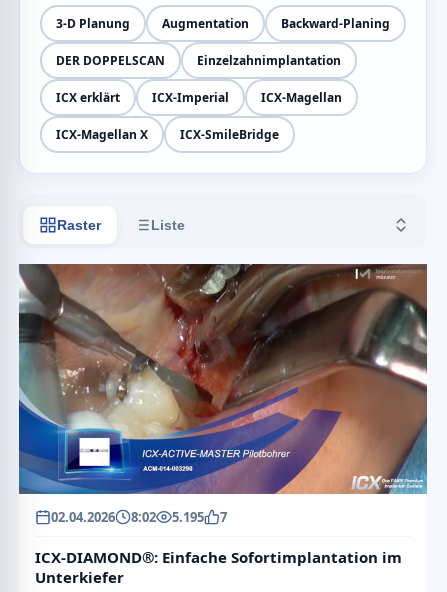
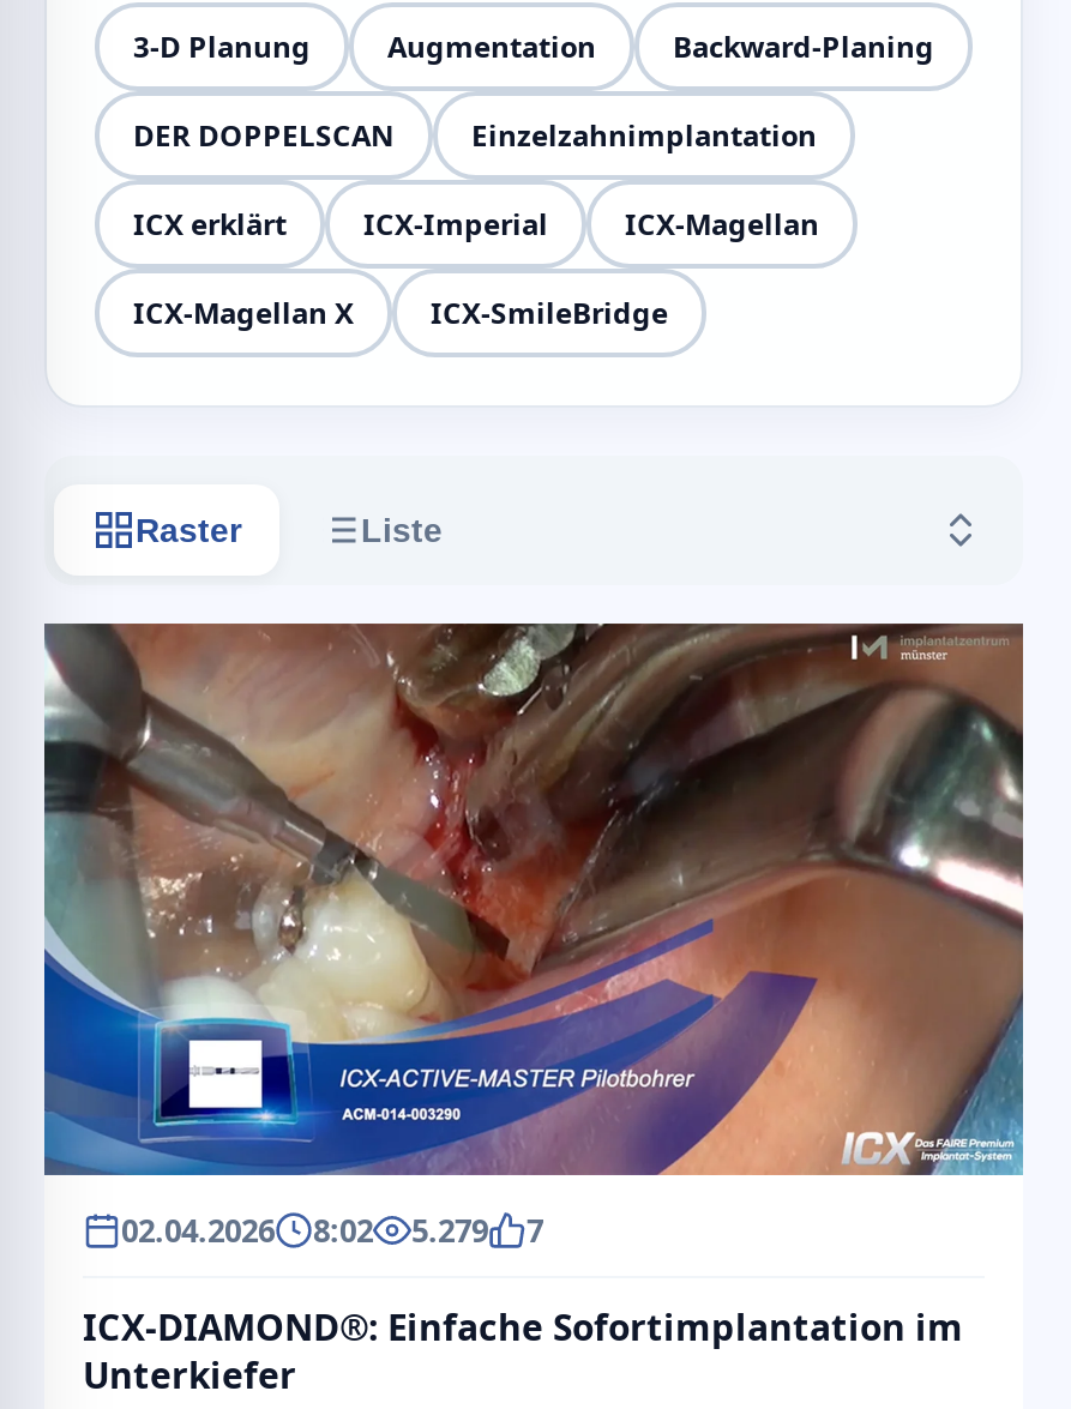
[51,507,227,525] 02.04.2026 8:02 5.195 7 -> [121,1208,543,1251] 02.04.2026 8:02 5.279 7

